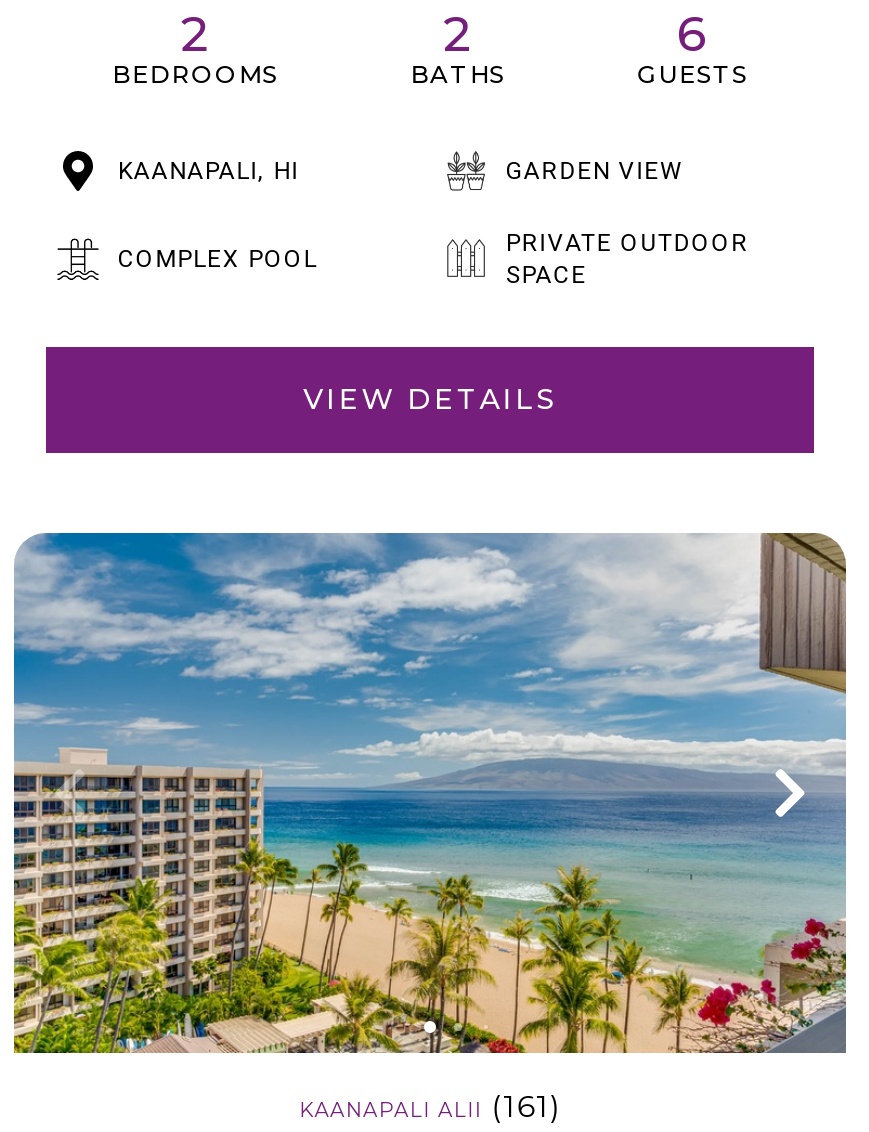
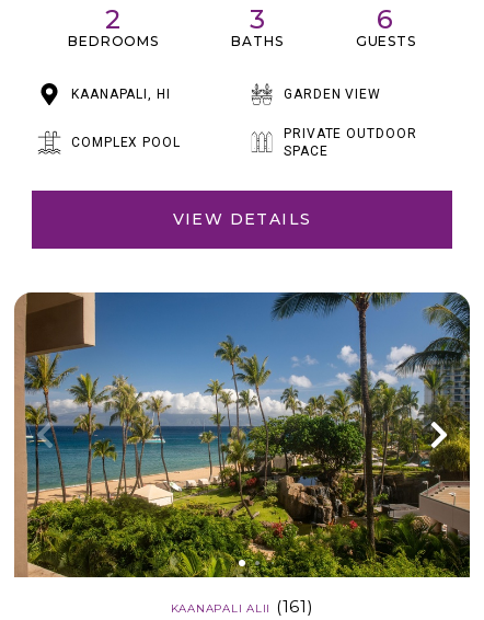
[443,5,473,63] 2 -> [249,3,265,35] 3
[12,530,848,1056] [image] -> [13,291,471,578] [image]

